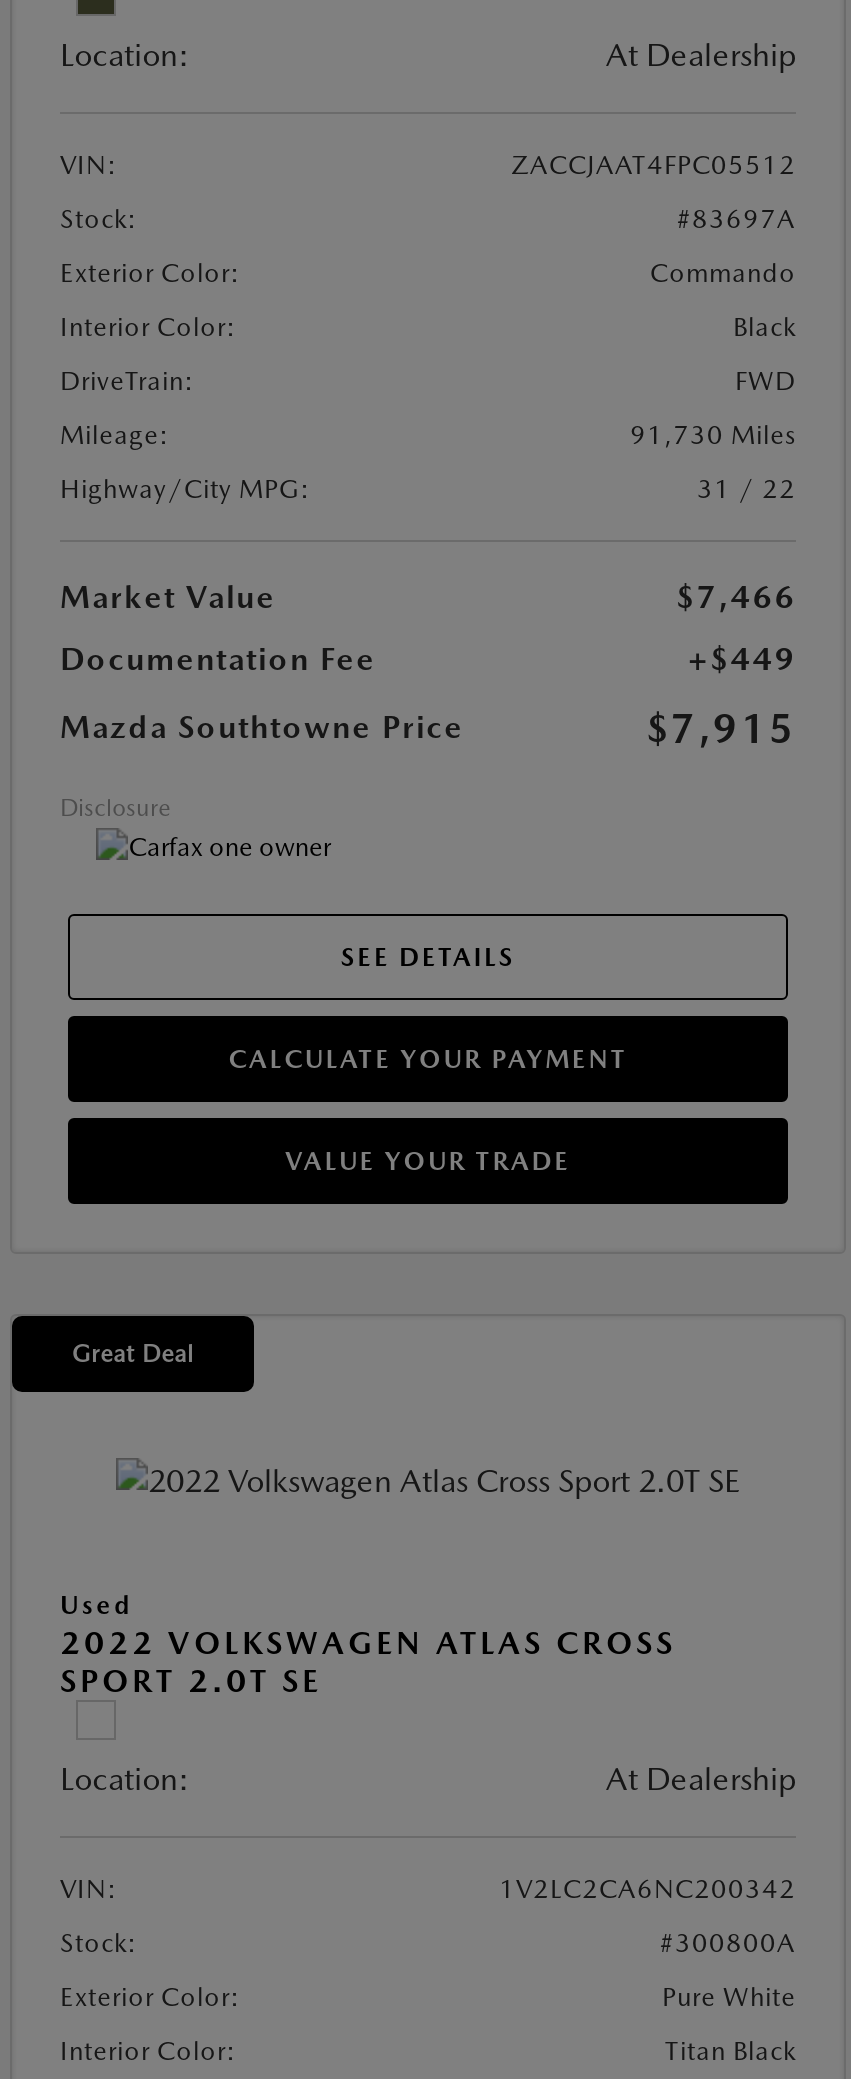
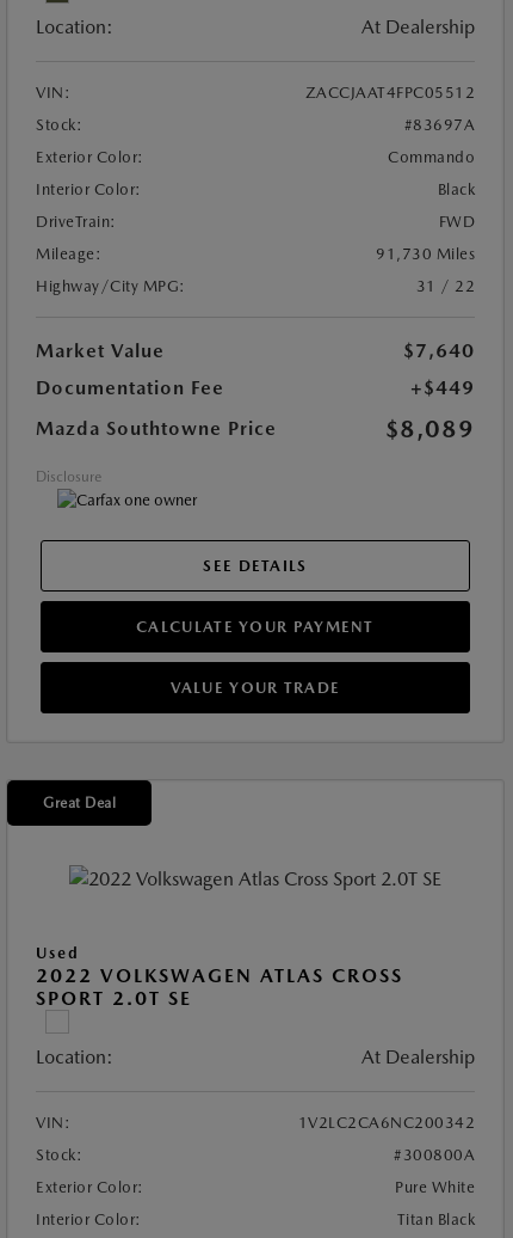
[676,578,796,616] $7,466 -> [403,339,475,362] $7,640
[646,704,796,752] $7,915 -> [385,414,475,443] $8,089

